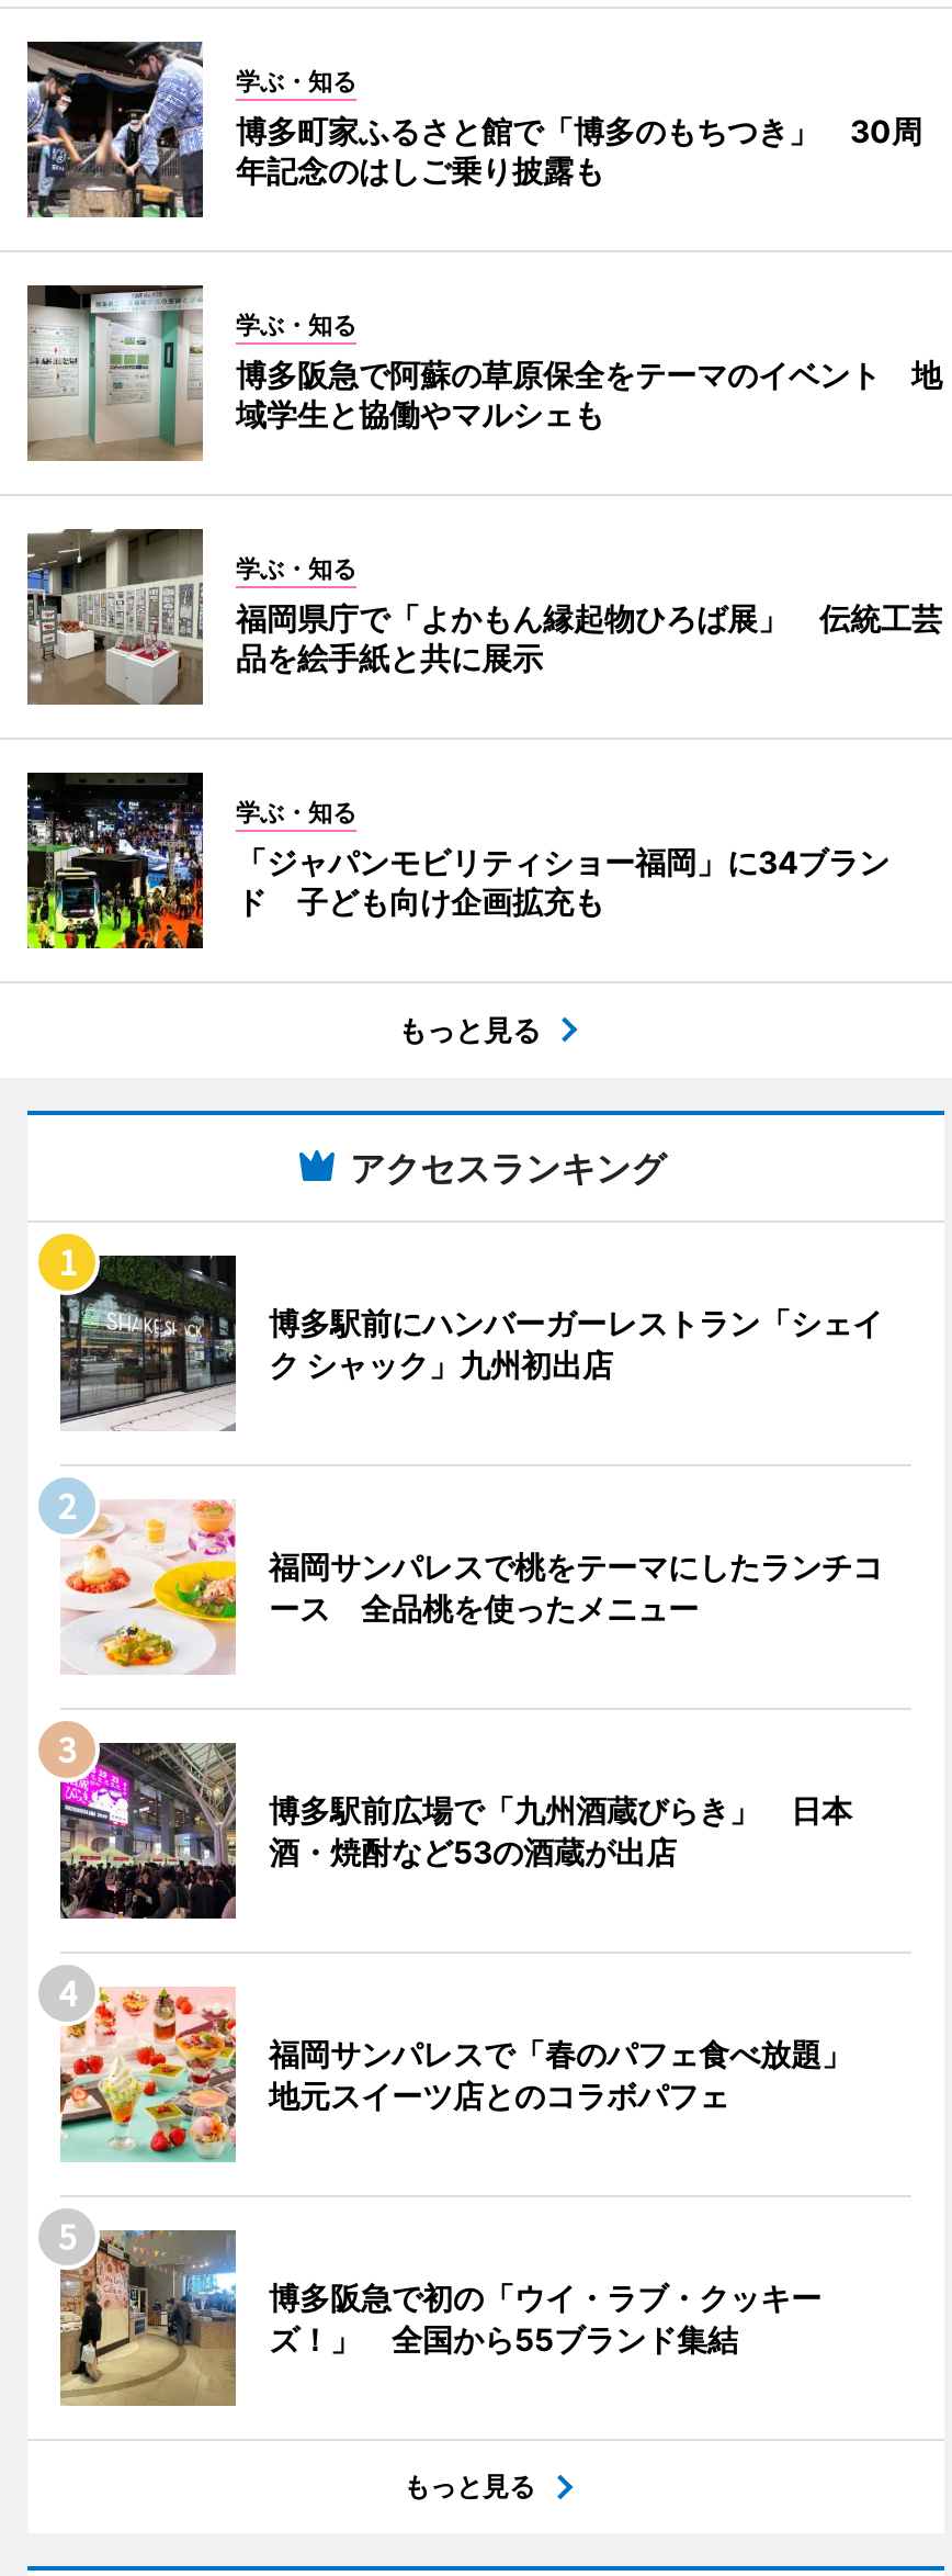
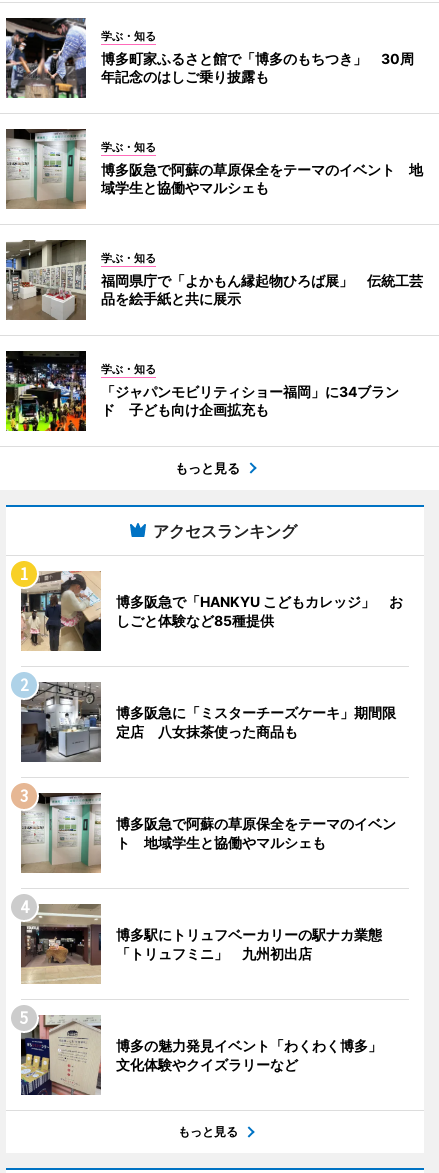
[58,1253,883,1431] [image] | 博多駅前にハンバーガーレストラン「シェイ | ク シャック」九州初出店 -> [21,570,403,652] [image] | 博多阪急で「HANKYU こどもカレッジ」 お | しごと体験など85種提供
[60,1499,883,1675] [image] | 福岡サンパレスで桃をテーマにしたランチコ | ース 全品桃を使ったメニュー -> [20,681,396,763] [image] | 博多阪急に「ミスターチーズケーキ」期間限 | 定店 八女抹茶使った商品も
[58,1743,852,1921] [image] | 博多駅前広場で「九州酒蔵びらき」 日本 | 酒・焼酎など53の酒蔵が出店 -> [20,793,396,874] [image] | 博多阪急で阿蘇の草原保全をテーマのイベン | ト 地域学生と協働やマルシェも
[58,1987,883,2162] [image] | 福岡サンパレスで「春のパフェ食べ放題」 | 地元スイーツ店とのコラボパフェ -> [20,903,382,984] [image] | 博多駅にトリュフベーカリーの駅ナカ業態 | 「トリュフミニ」 九州初出店
[58,2230,821,2408] [image] | 博多阪急で初の「ウイ・ラブ・クッキー | ズ！」 全国から55ブランド集結 -> [20,1016,396,1096] [image] | 博多の魅力発見イベント「わくわく博多」 | 文化体験やクイズラリーなど

